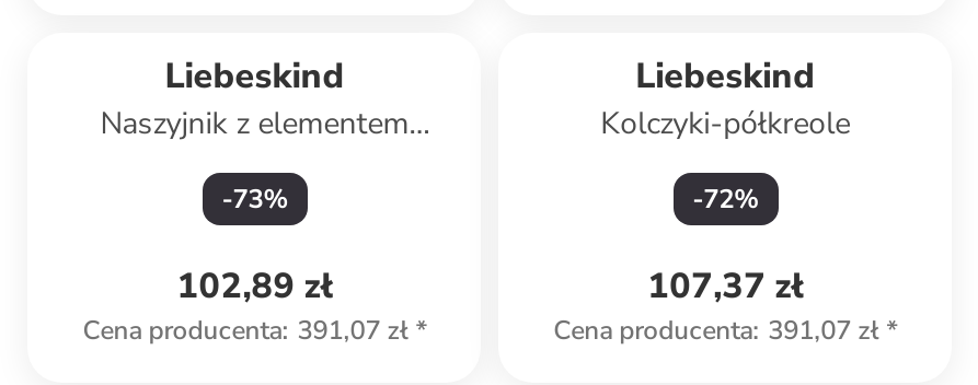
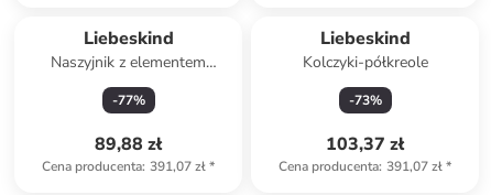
[222,182,288,217] -73% -> [112,91,145,109] -77%
[692,182,758,217] -72% -> [349,91,382,109] -73%
[177,262,332,311] 102,89 zł -> [95,132,162,156] 89,88 zł
[647,262,803,311] 107,37 zł -> [326,132,404,156] 103,37 zł

